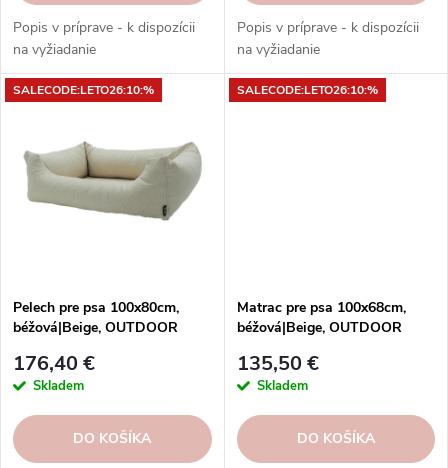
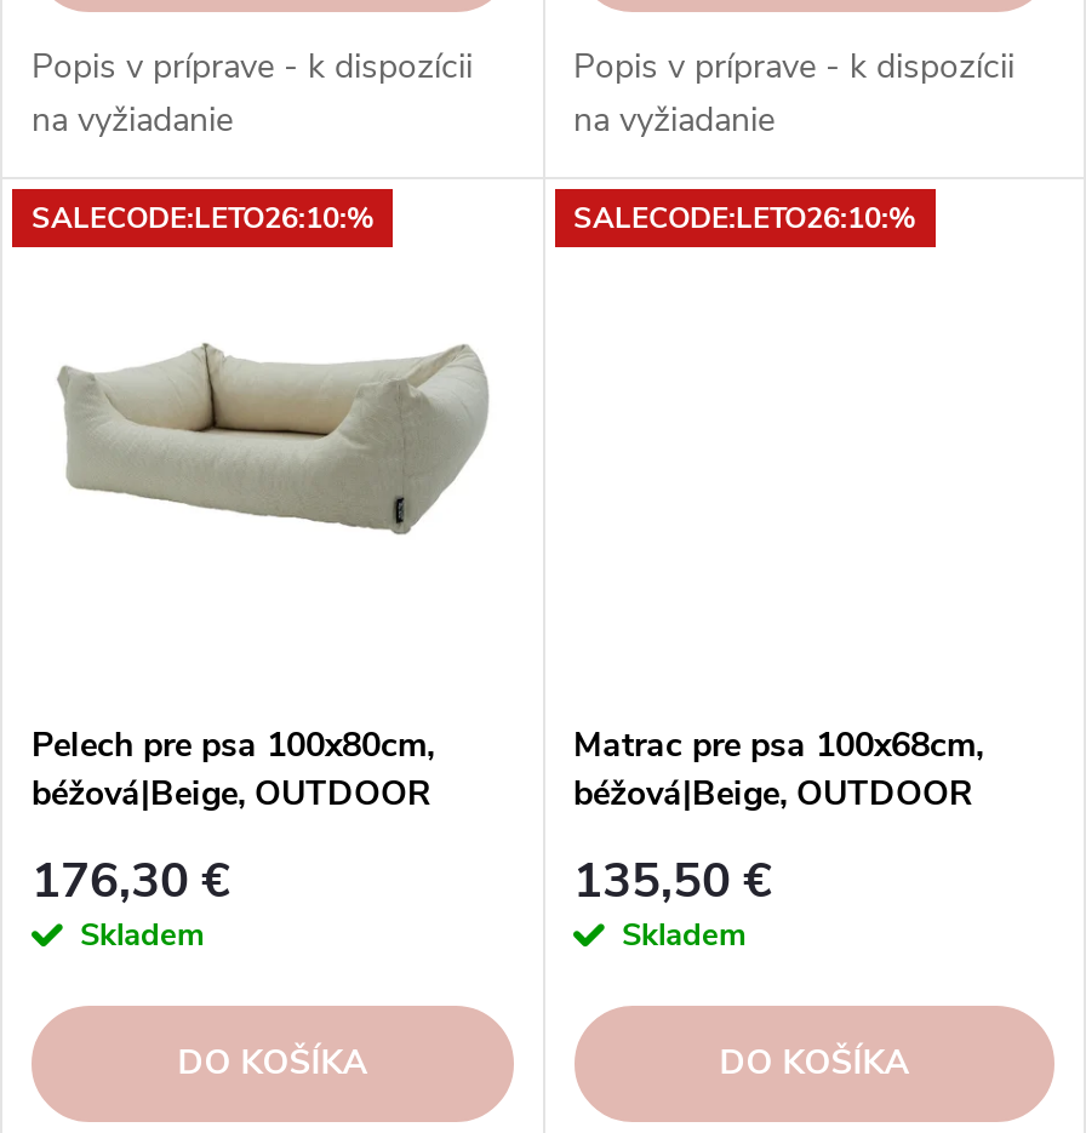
[13,350,95,377] 176,40 € -> [32,847,230,913] 176,30 €

